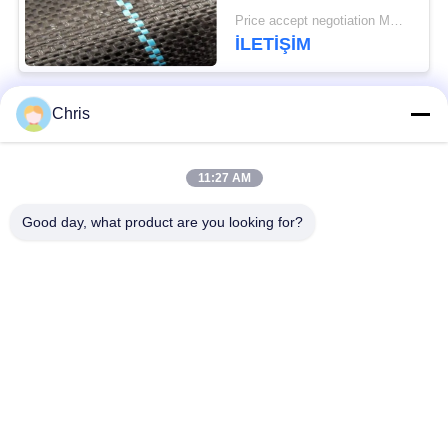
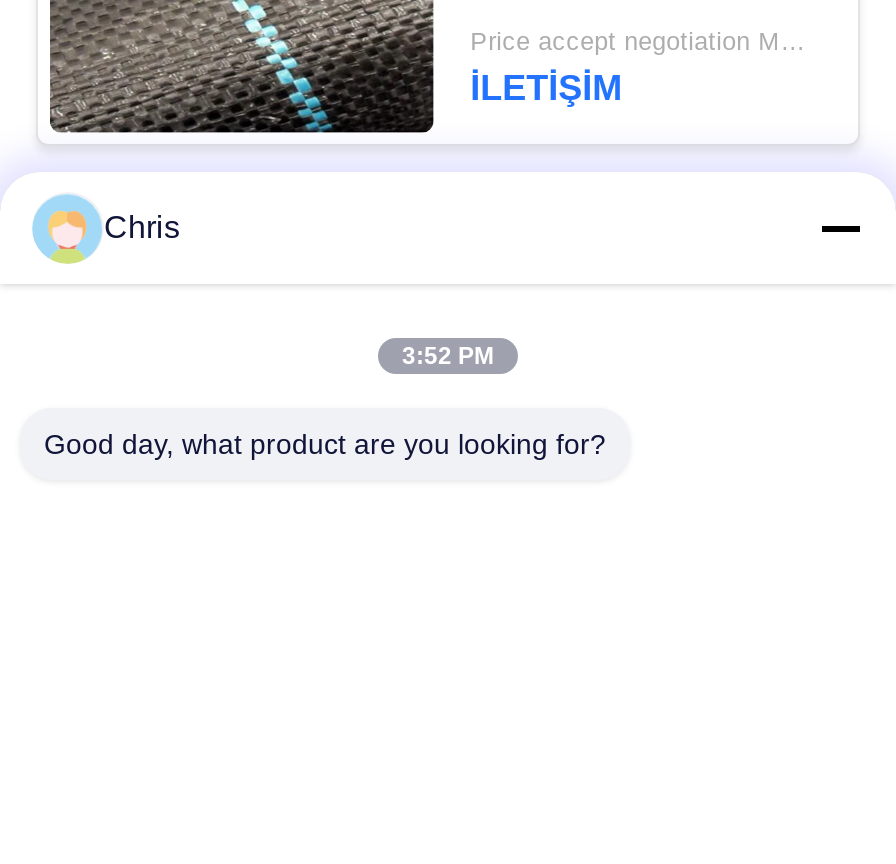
[197,171,250,185] 11:27 AM -> [402,342,494,370] 3:52 PM

